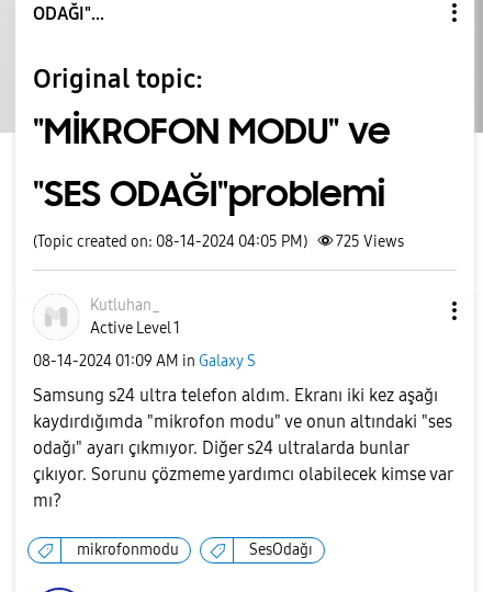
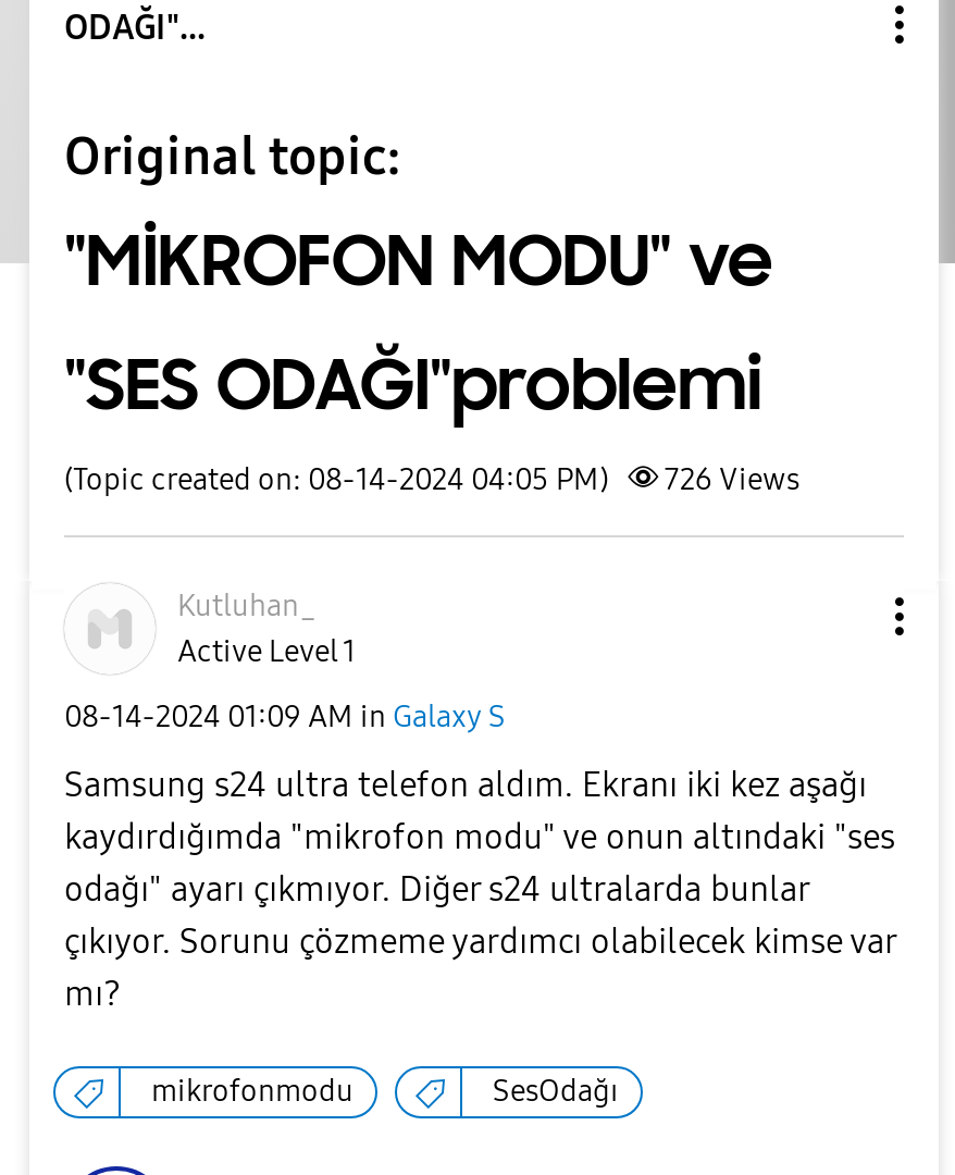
[33,232,404,251] (Topic created on: 08-14-2024 04:05 PM) 725 Views -> [64,461,799,498] (Topic created on: 08-14-2024 04:05 PM) 726 Views

